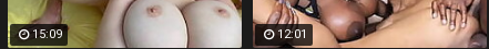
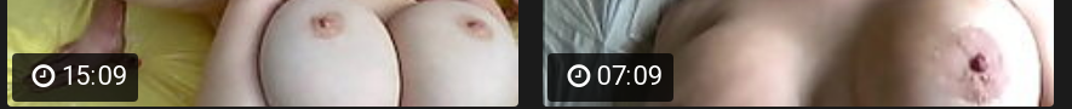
[278,28,308,42] 12:01 -> [597,62,662,93] 07:09

